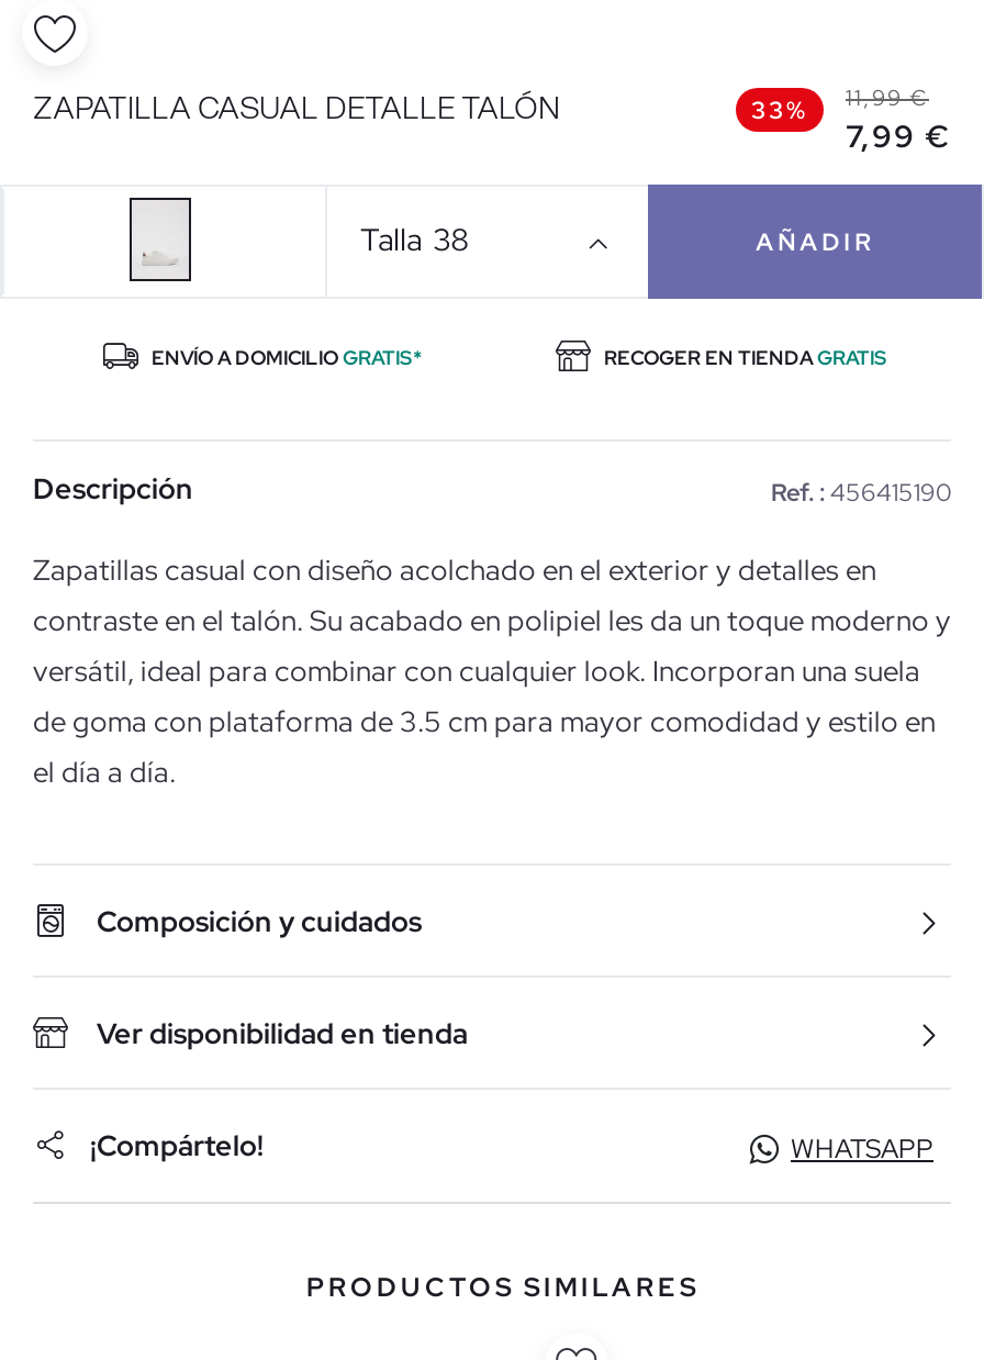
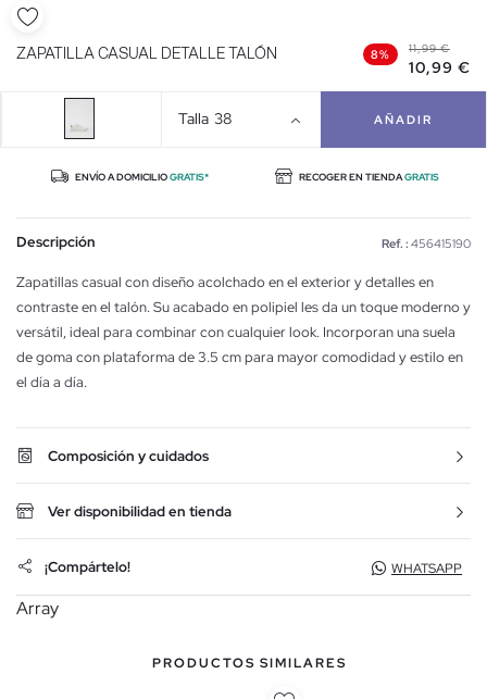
[751,94,808,125] 33% -> [371,47,390,62] 8%
[846,116,951,156] 7,99 € -> [409,58,471,77] 10,99 €
none -> [16,597,59,620] Array

